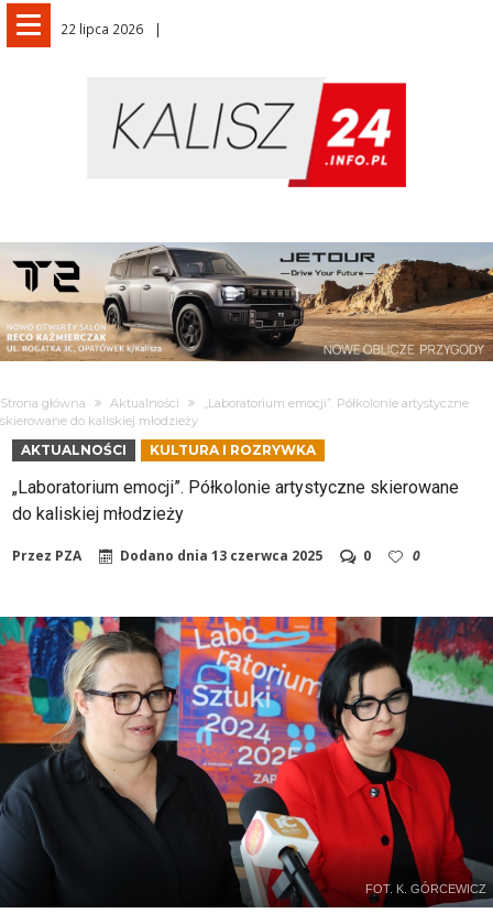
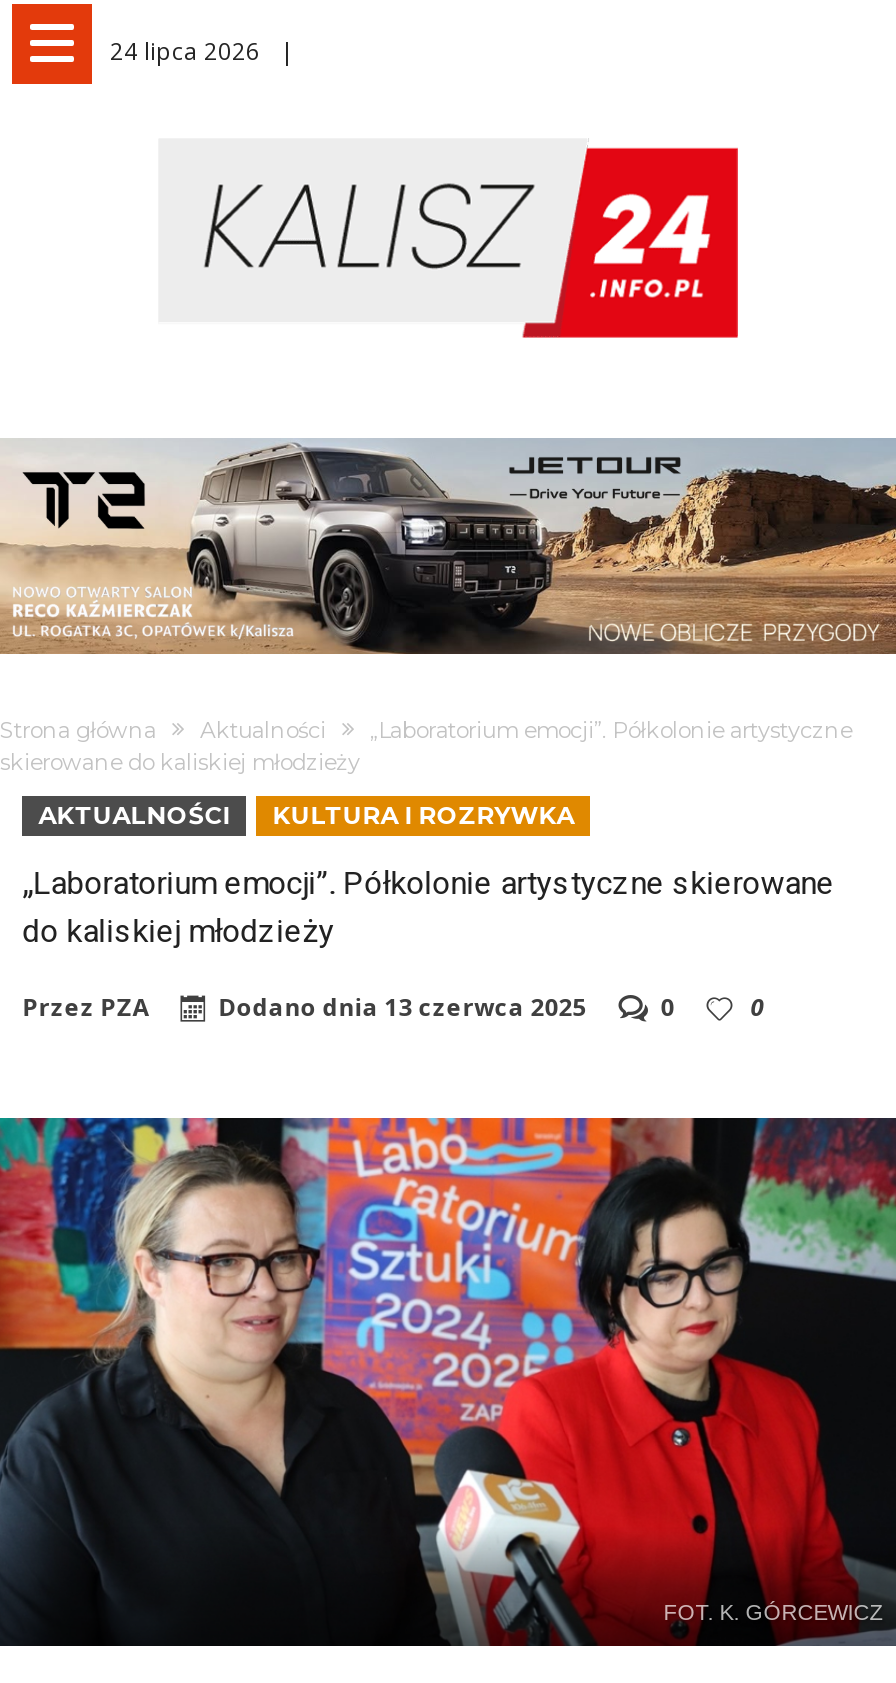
[61,20,143,37] 22 lipca 2026 -> [110,34,260,66] 24 lipca 2026

